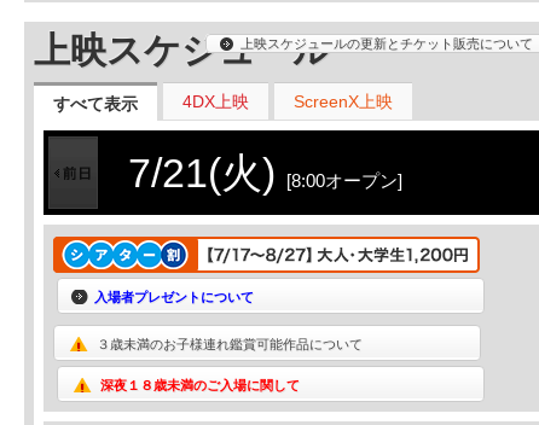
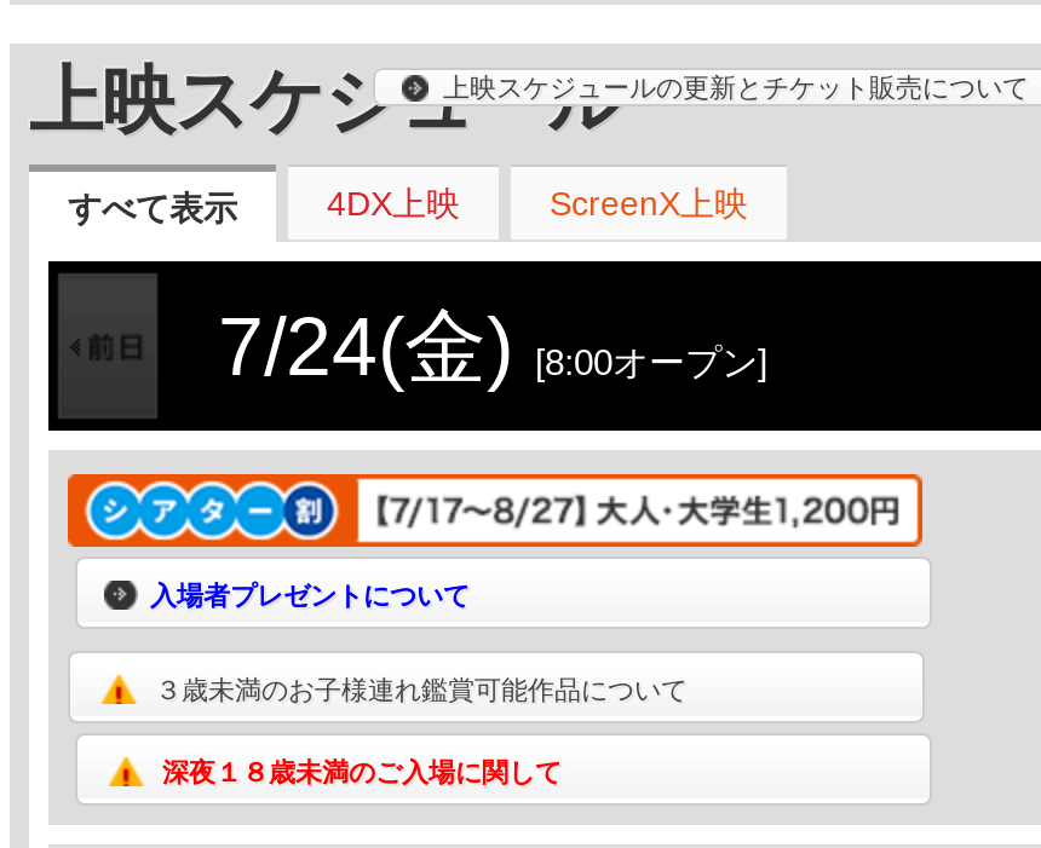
[128,150,402,196] 7/21(火) [8:00オープン] -> [218,300,767,392] 7/24(金) [8:00オープン]

